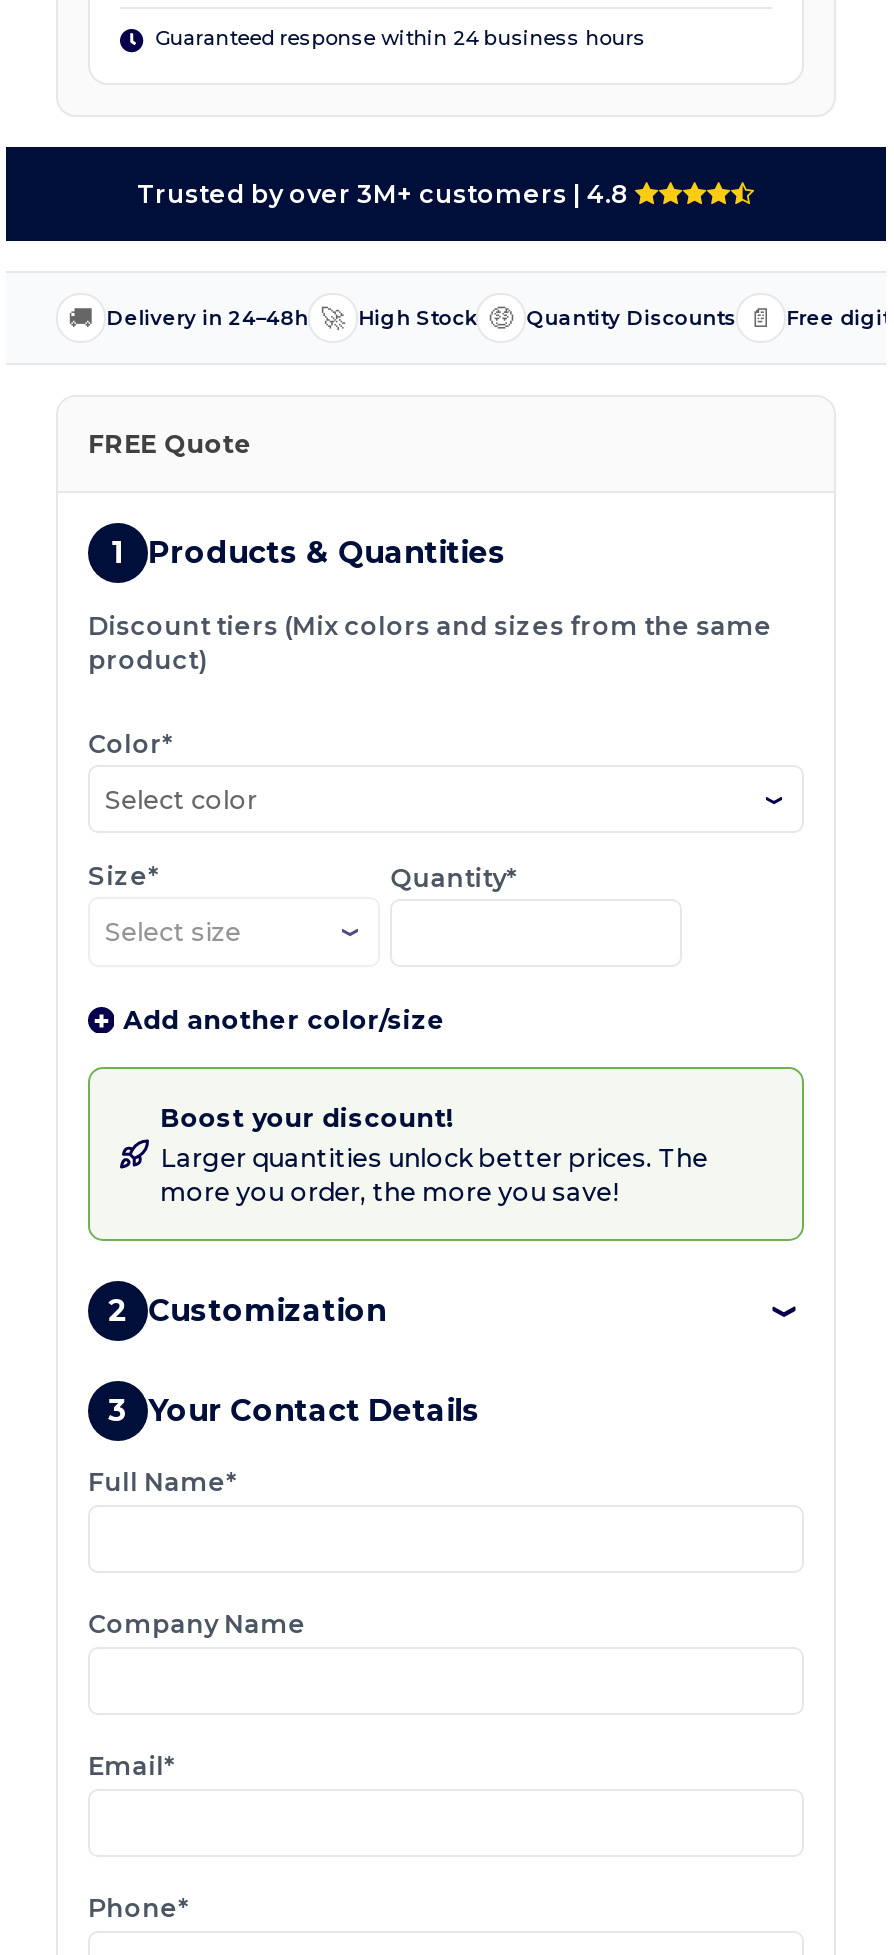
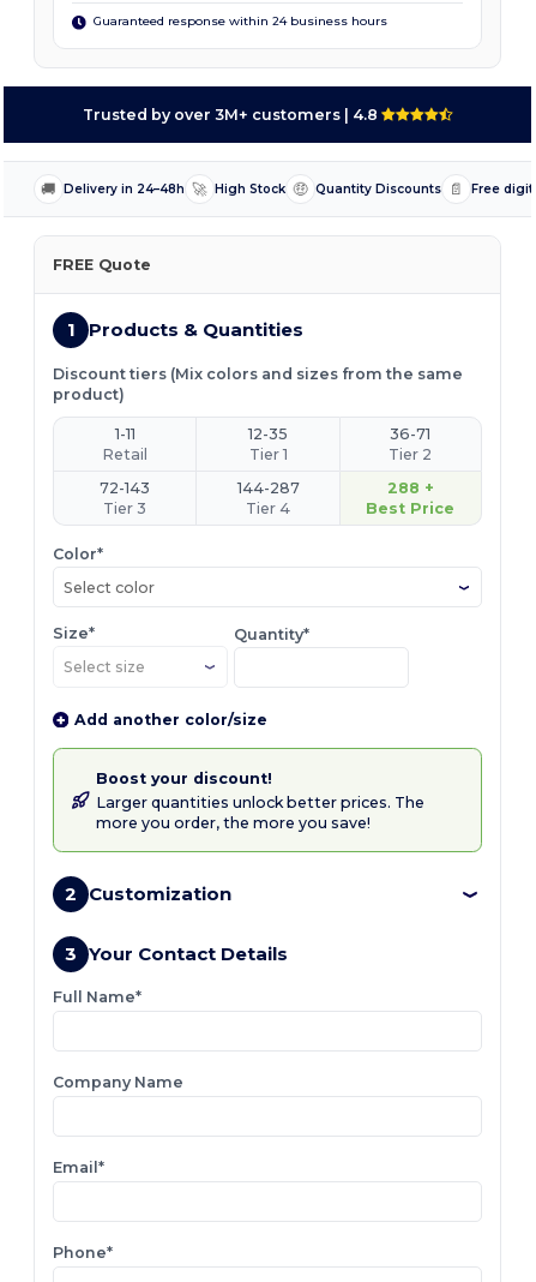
none -> [100,425,432,517] 36-71 | Tier 2 | 72-143 | Tier 3
none -> [102,425,148,463] 1-11 | Retail
none -> [237,479,299,517] 144-287 | Tier 4
none -> [248,425,288,463] 12-35 | Tier 1
none -> [366,479,455,517] 288 + | Best Price

